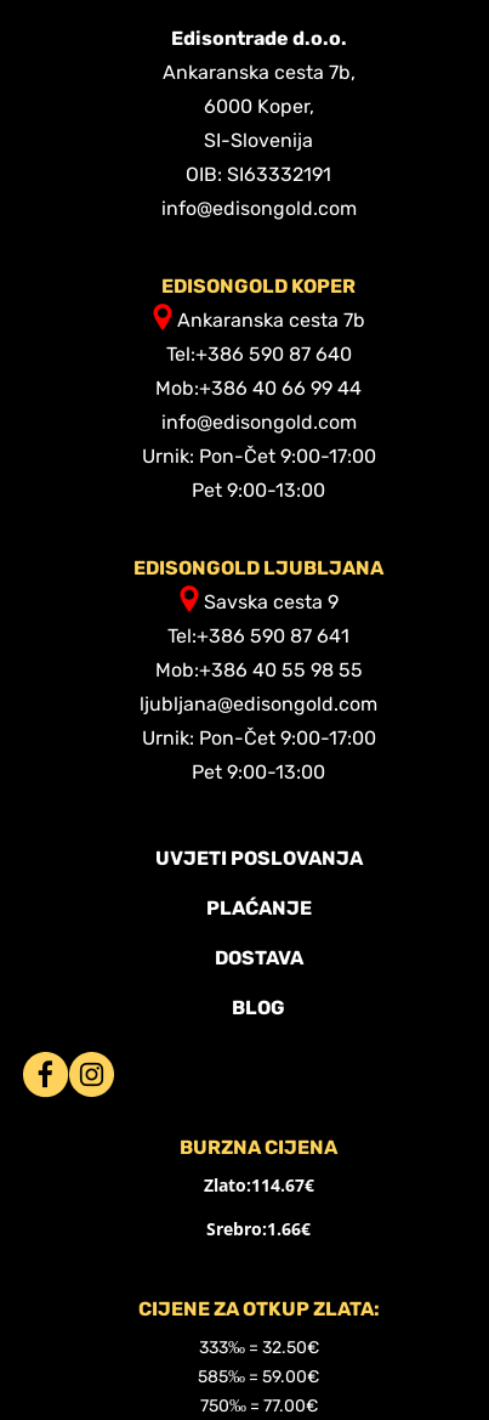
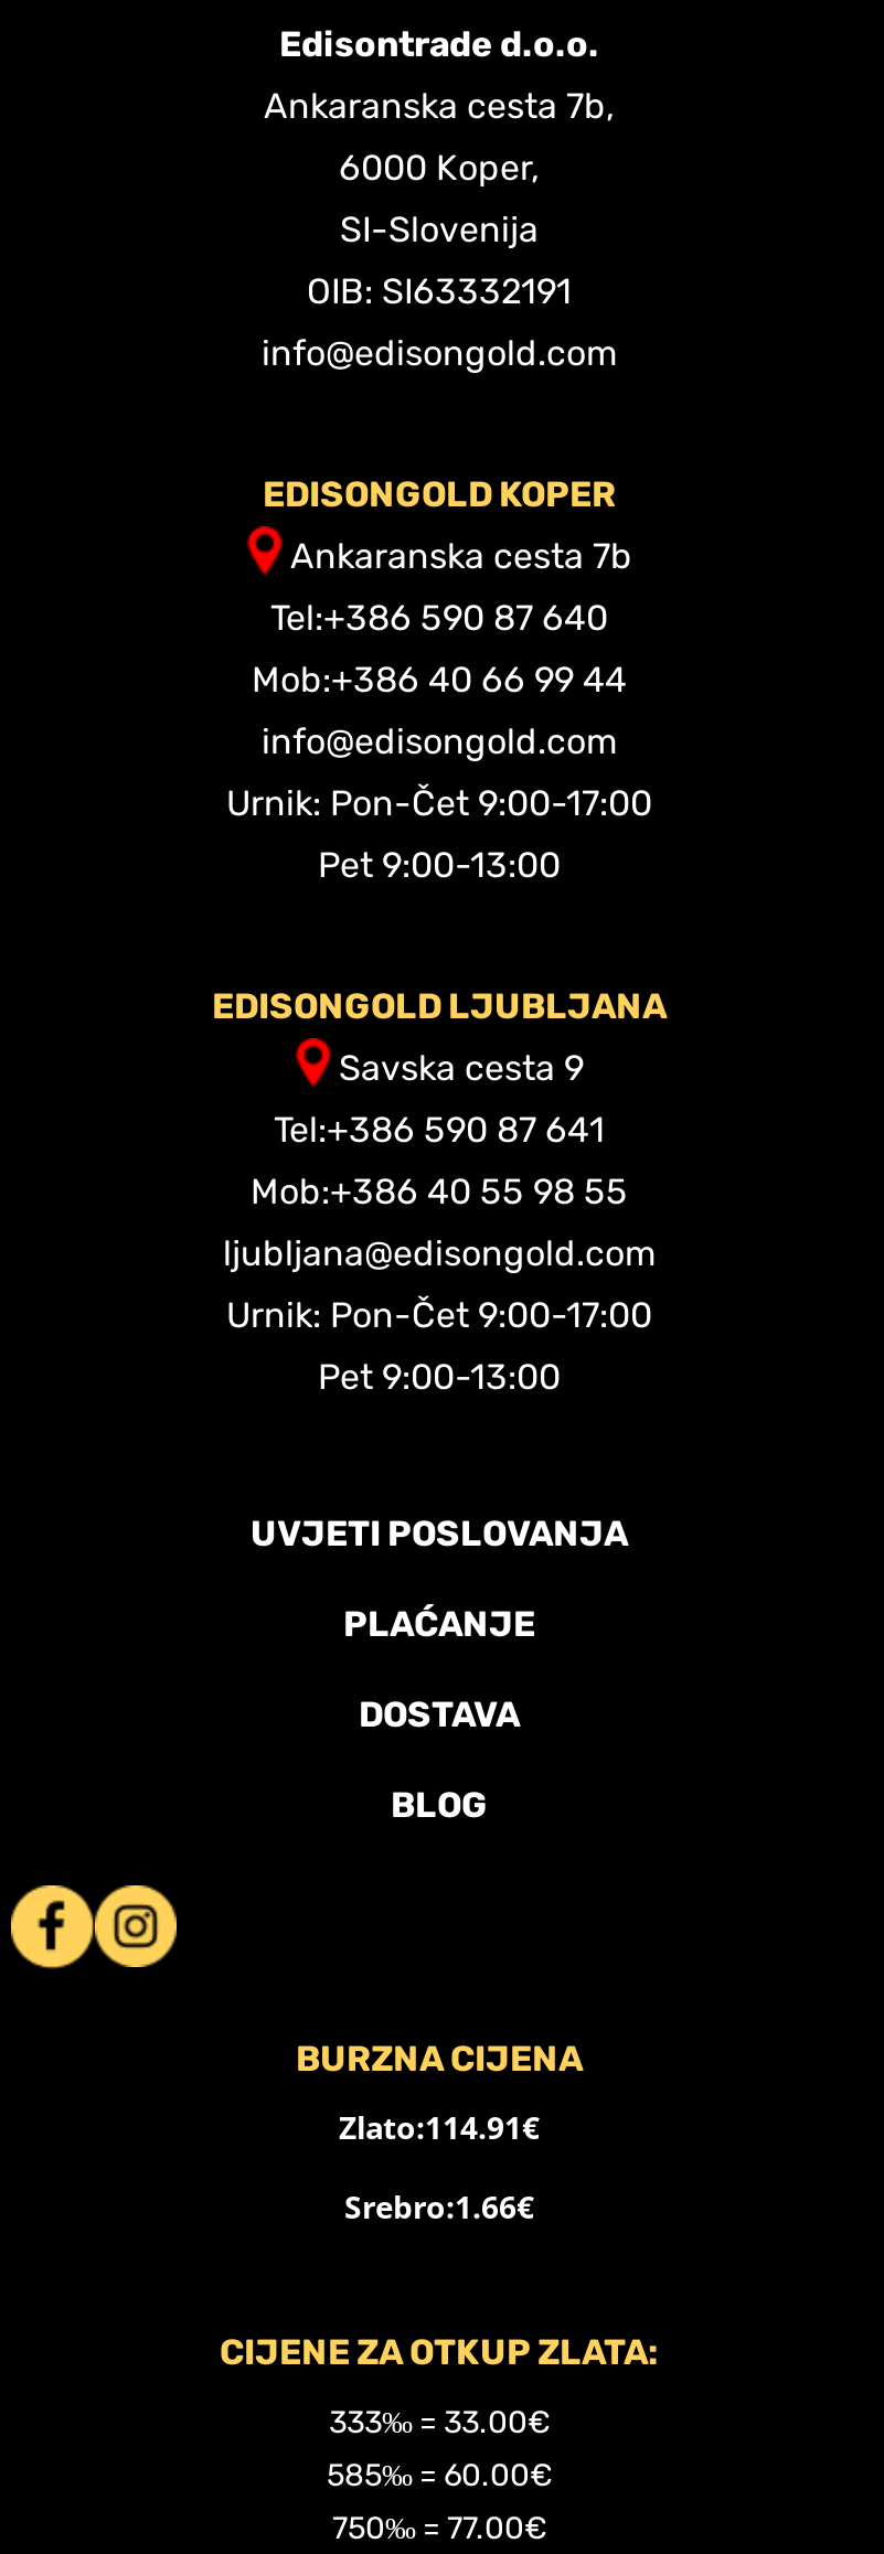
[203,1173,314,1196] Zlato:114.67€ -> [339,2105,540,2147] Zlato:114.91€
[198,1337,319,1357] 333‰ = 32.50€ -> [329,2403,550,2440] 333‰ = 33.00€
[198,1366,319,1387] 585‰ = 59.00€ -> [327,2456,552,2493] 585‰ = 60.00€

